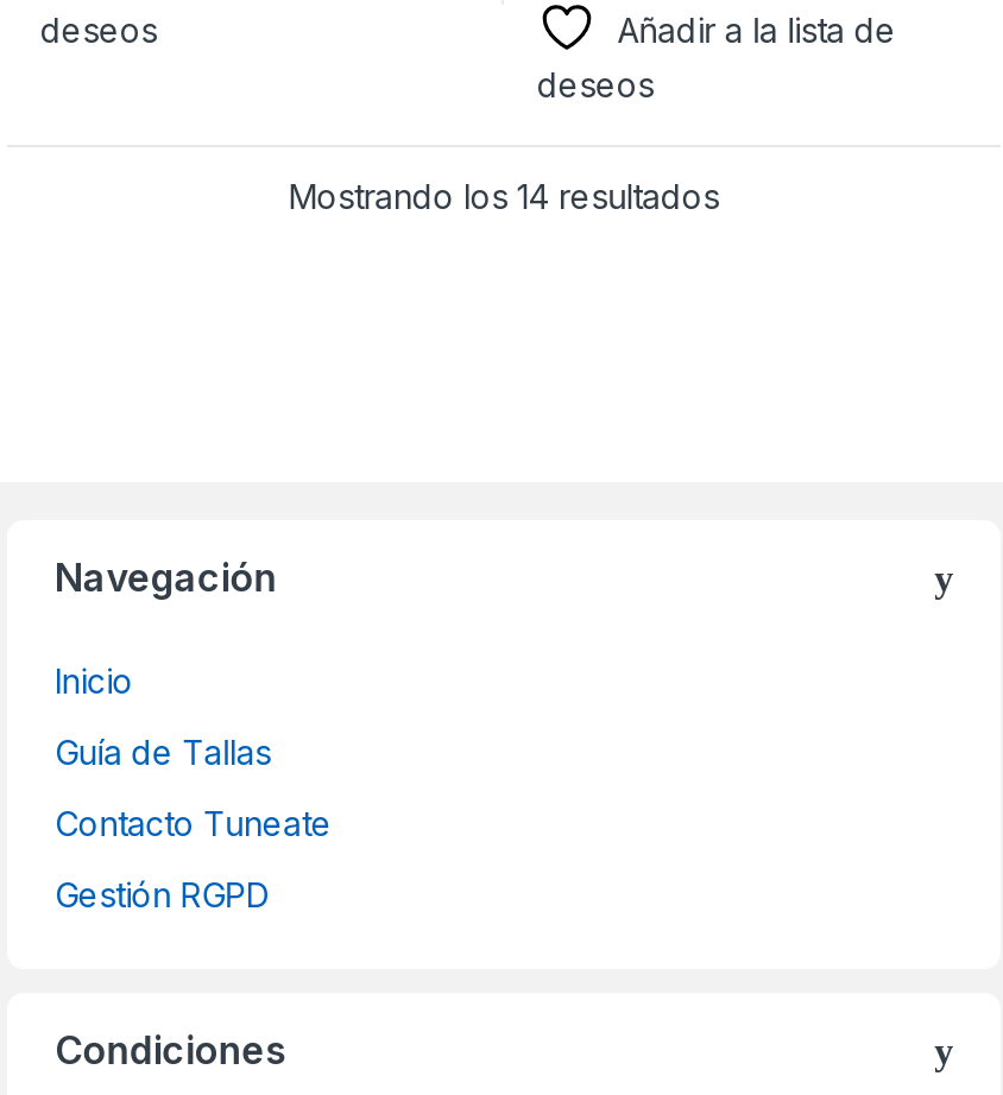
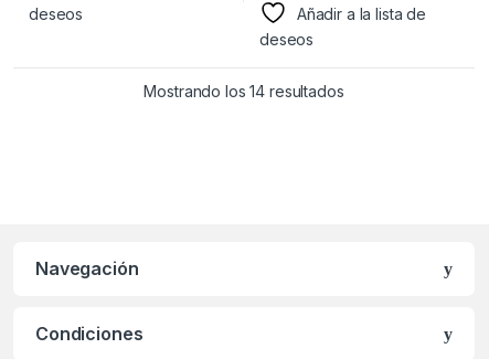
[55,662,332,916] Inicio | Guía de Tallas | Contacto Tuneate | Gestión RGPD -> none

